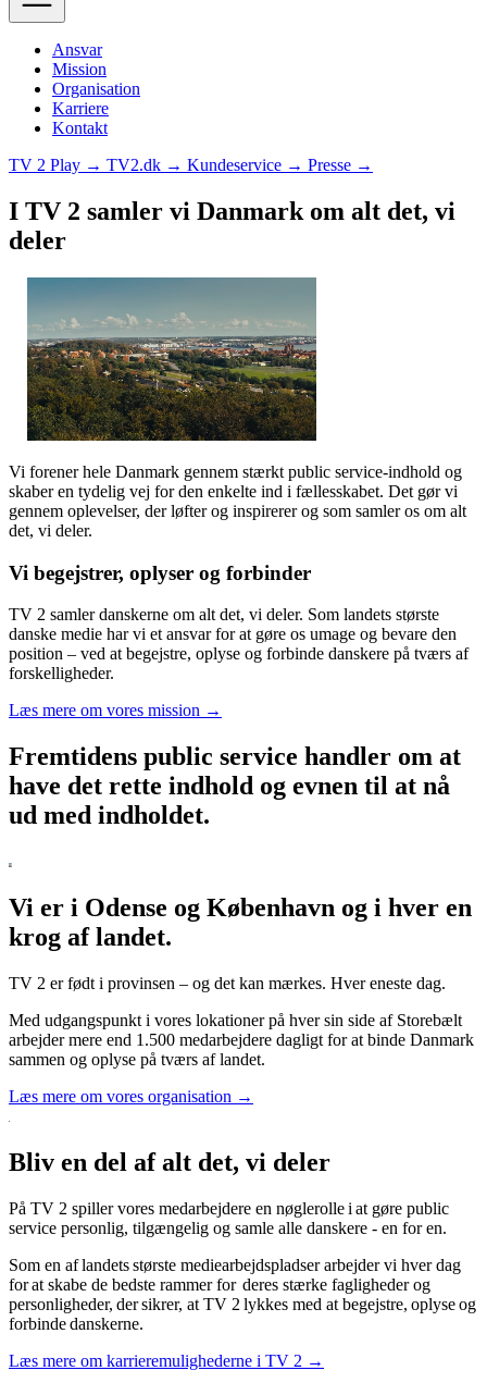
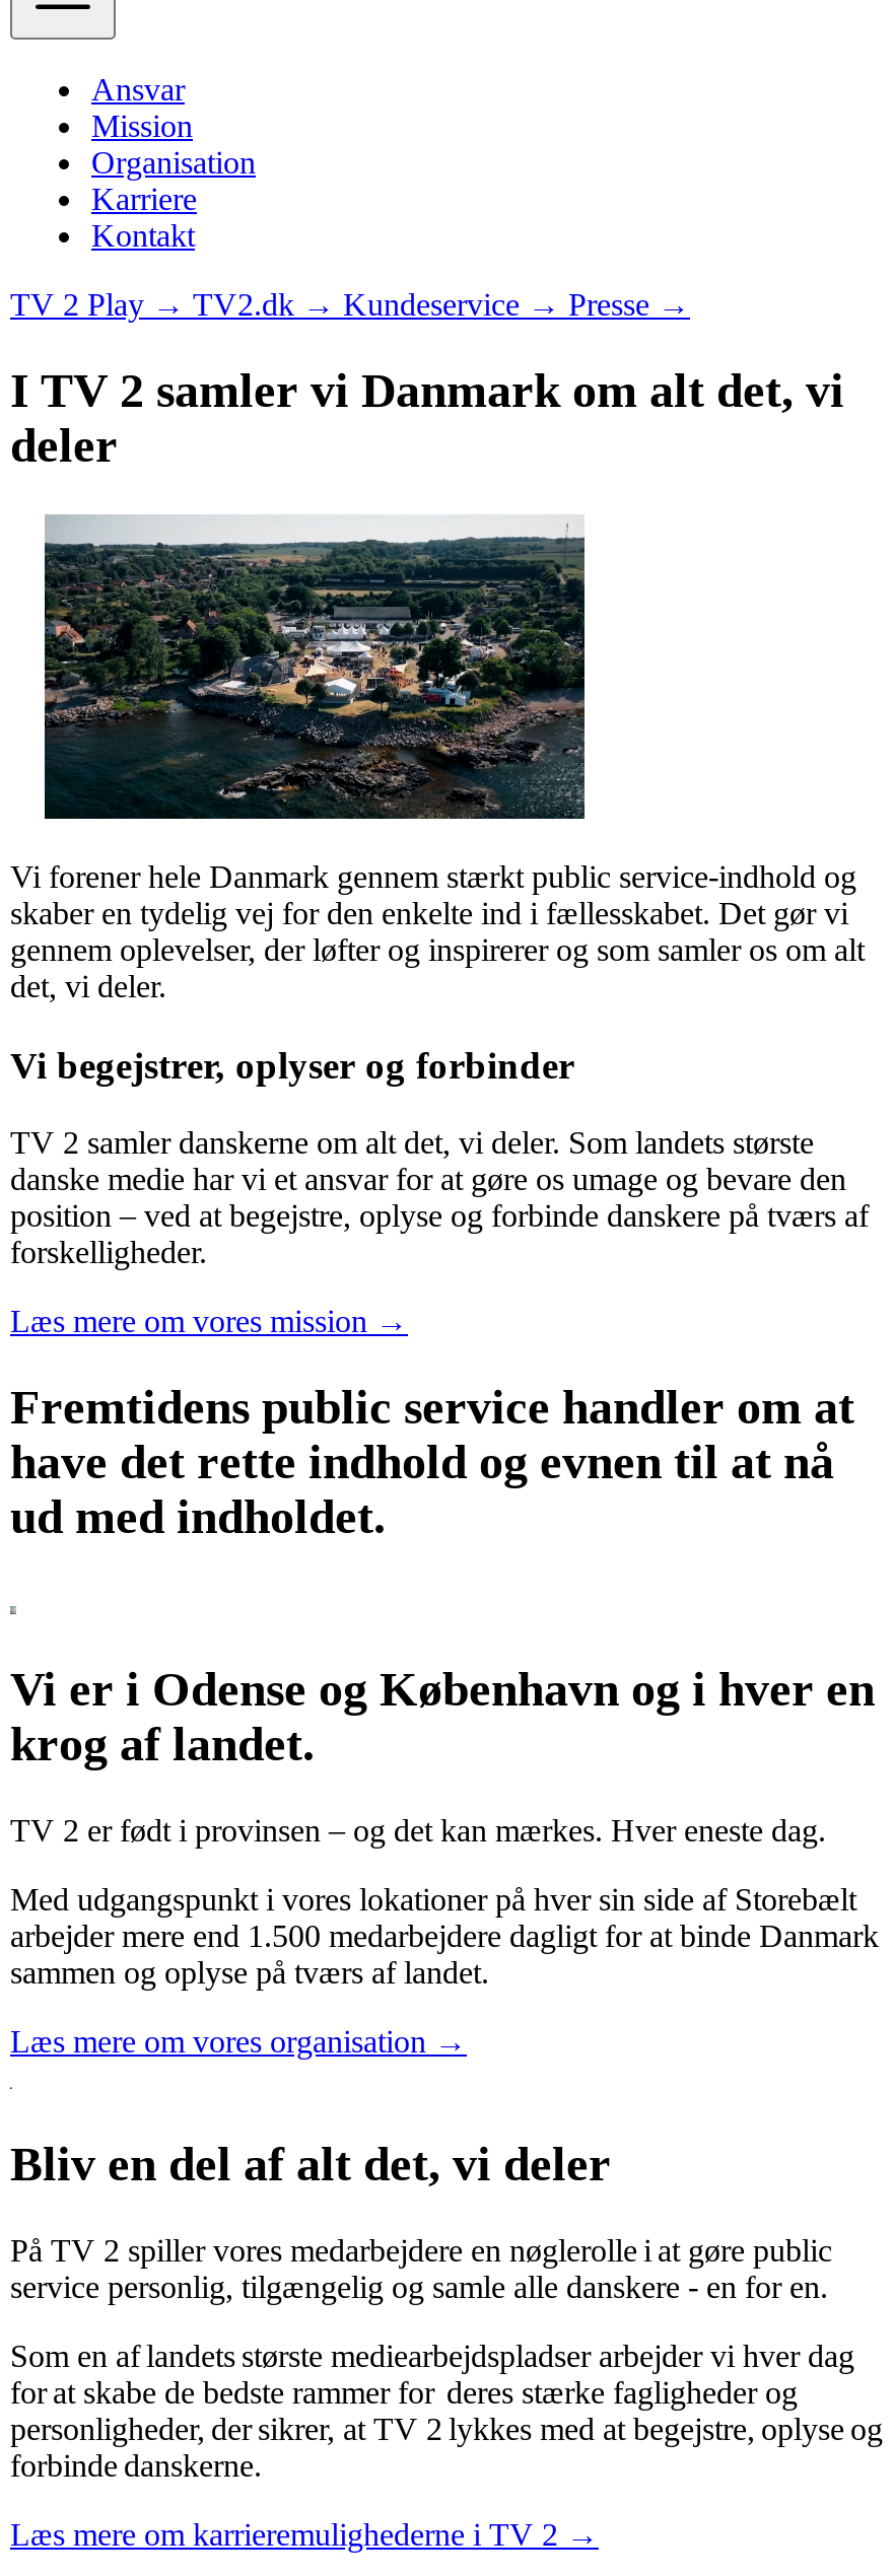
[26,276,317,442] [image] -> [43,516,584,821] [image]

